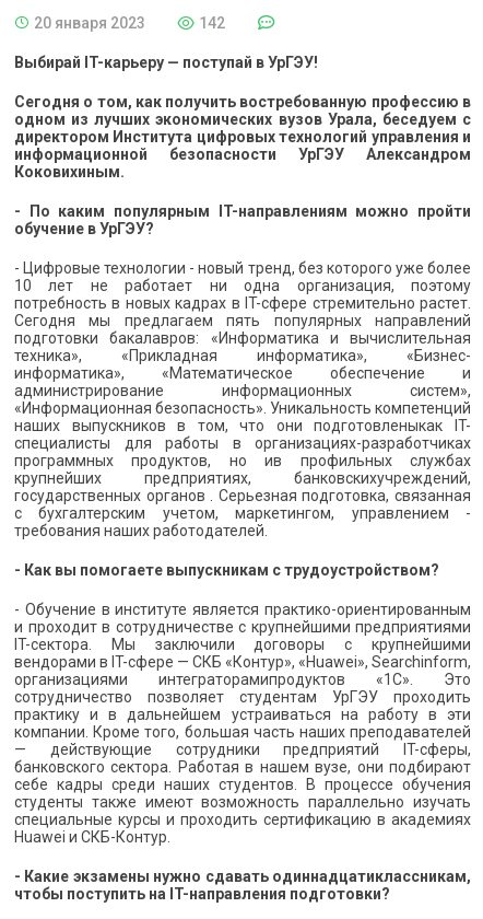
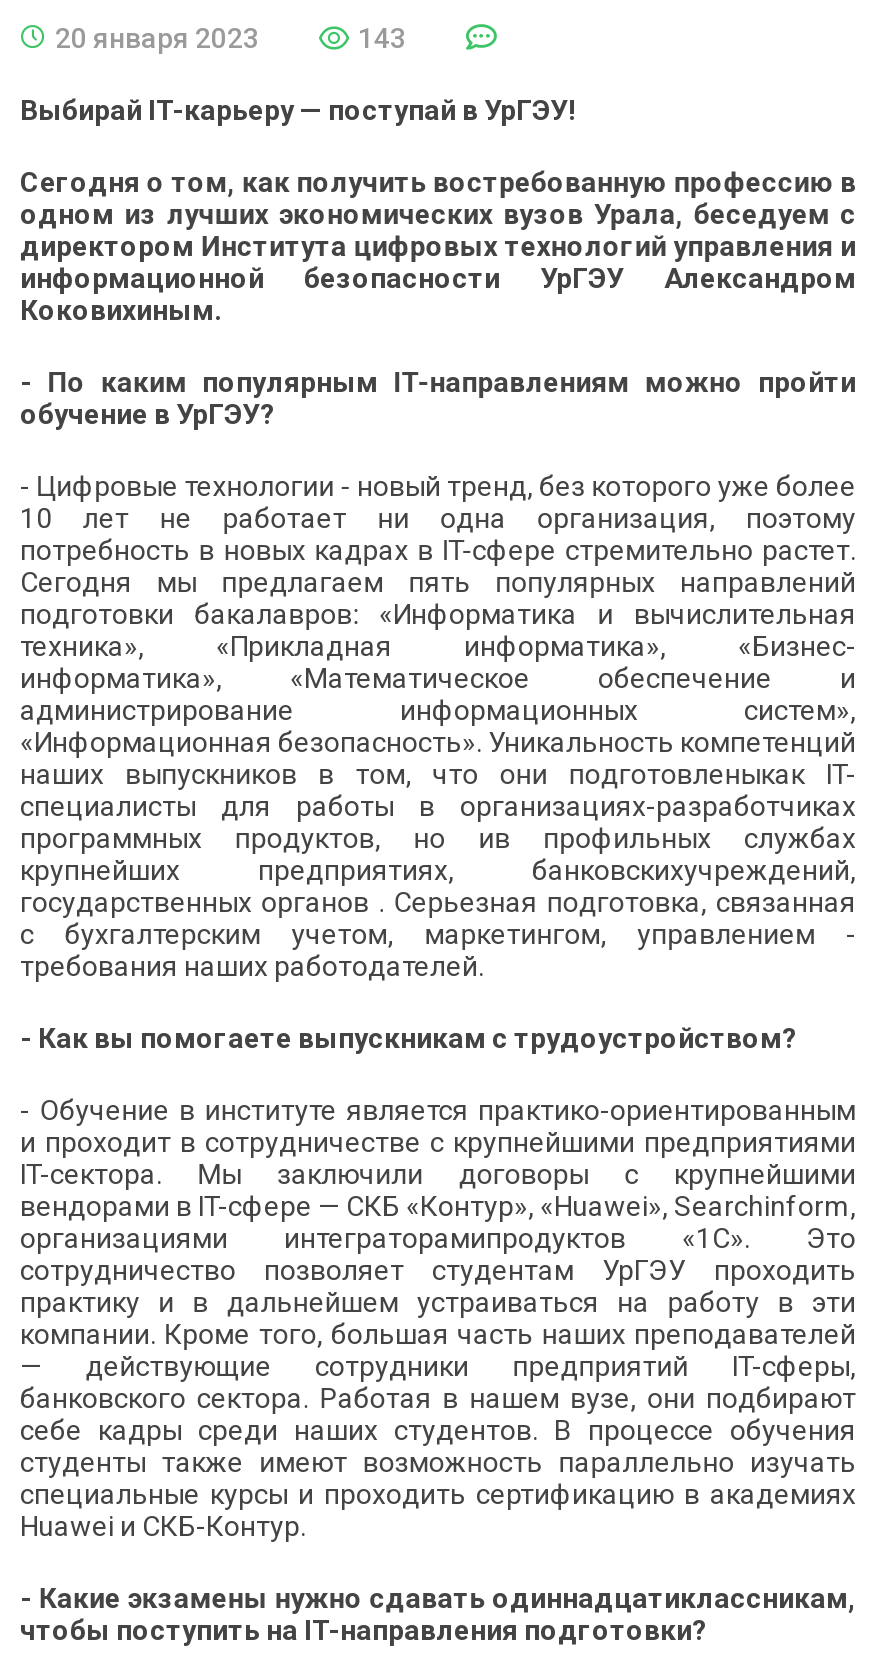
[199,14,225,32] 142 -> [358,22,406,54] 143

